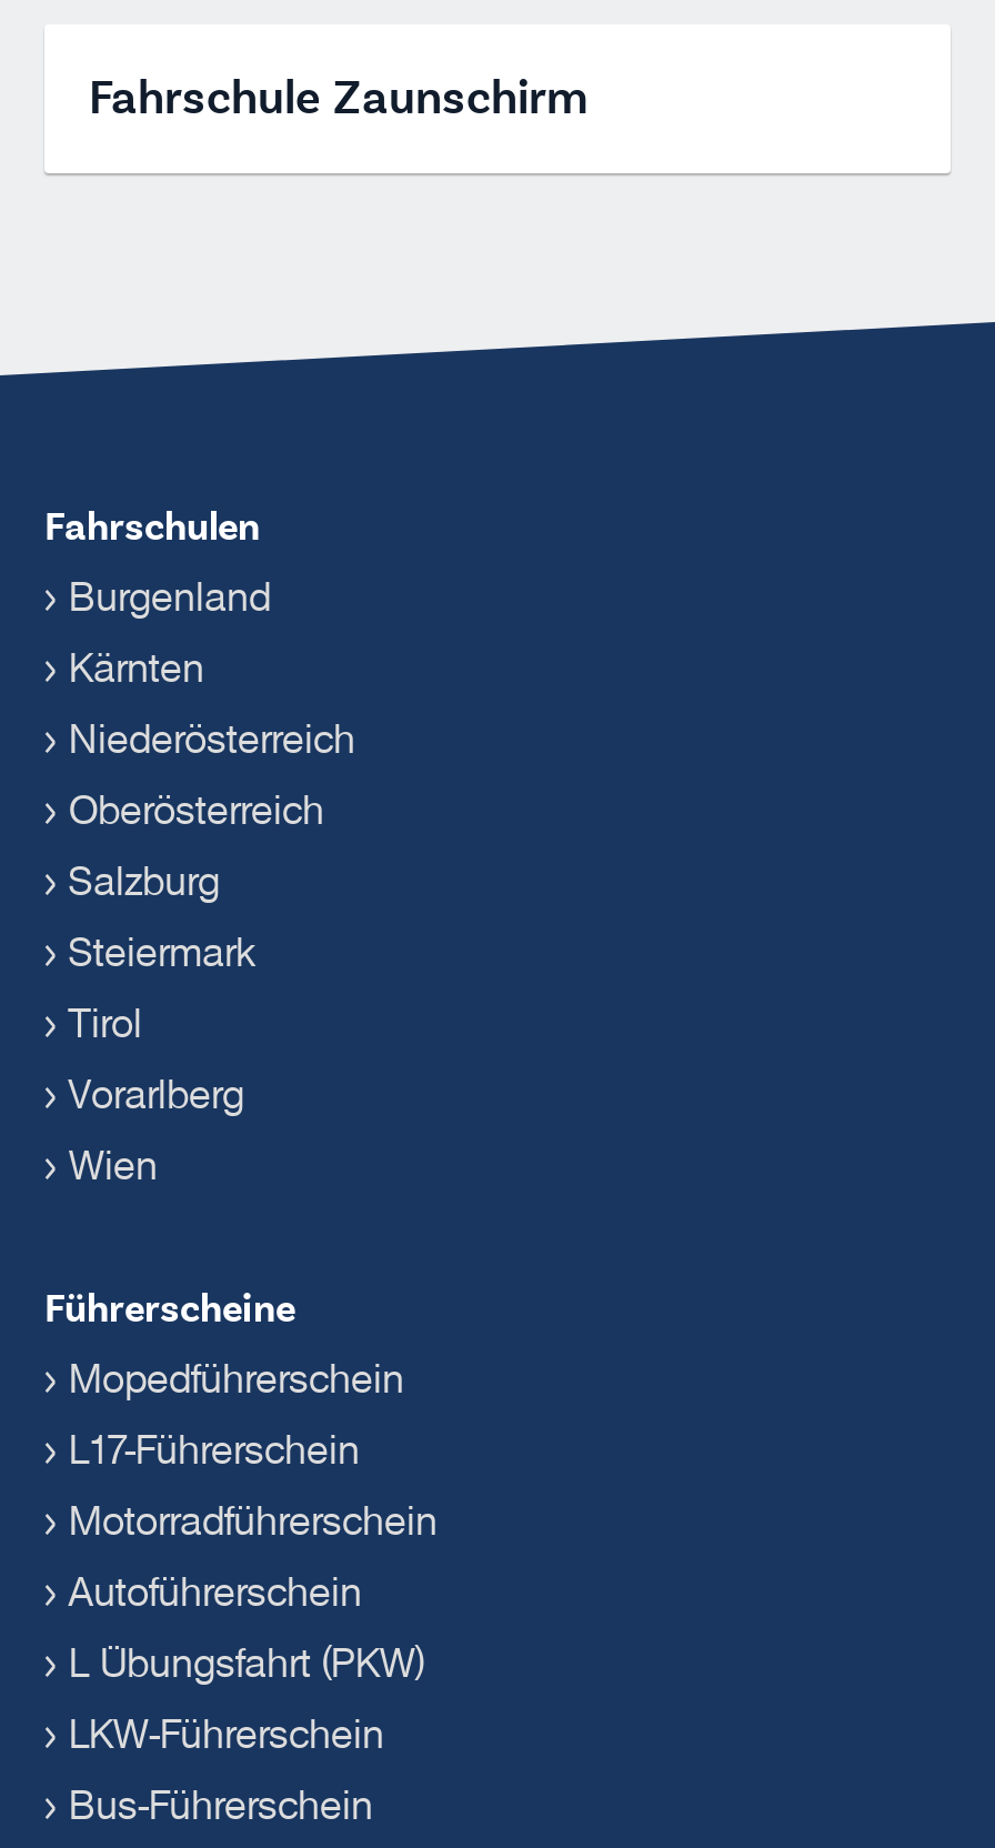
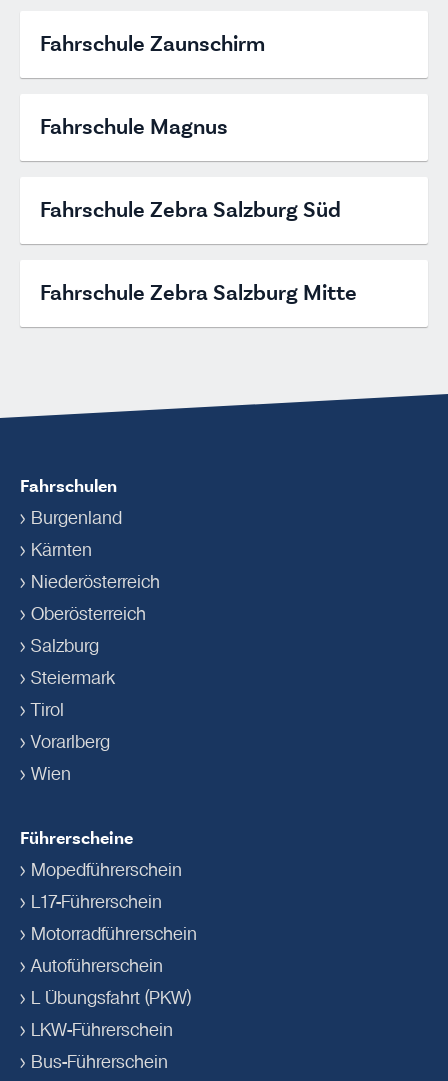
none -> [40,114,357,306] Fahrschule Magnus | Fahrschule Zebra Salzburg Süd | Fahrschule Zebra Salzburg Mitte

